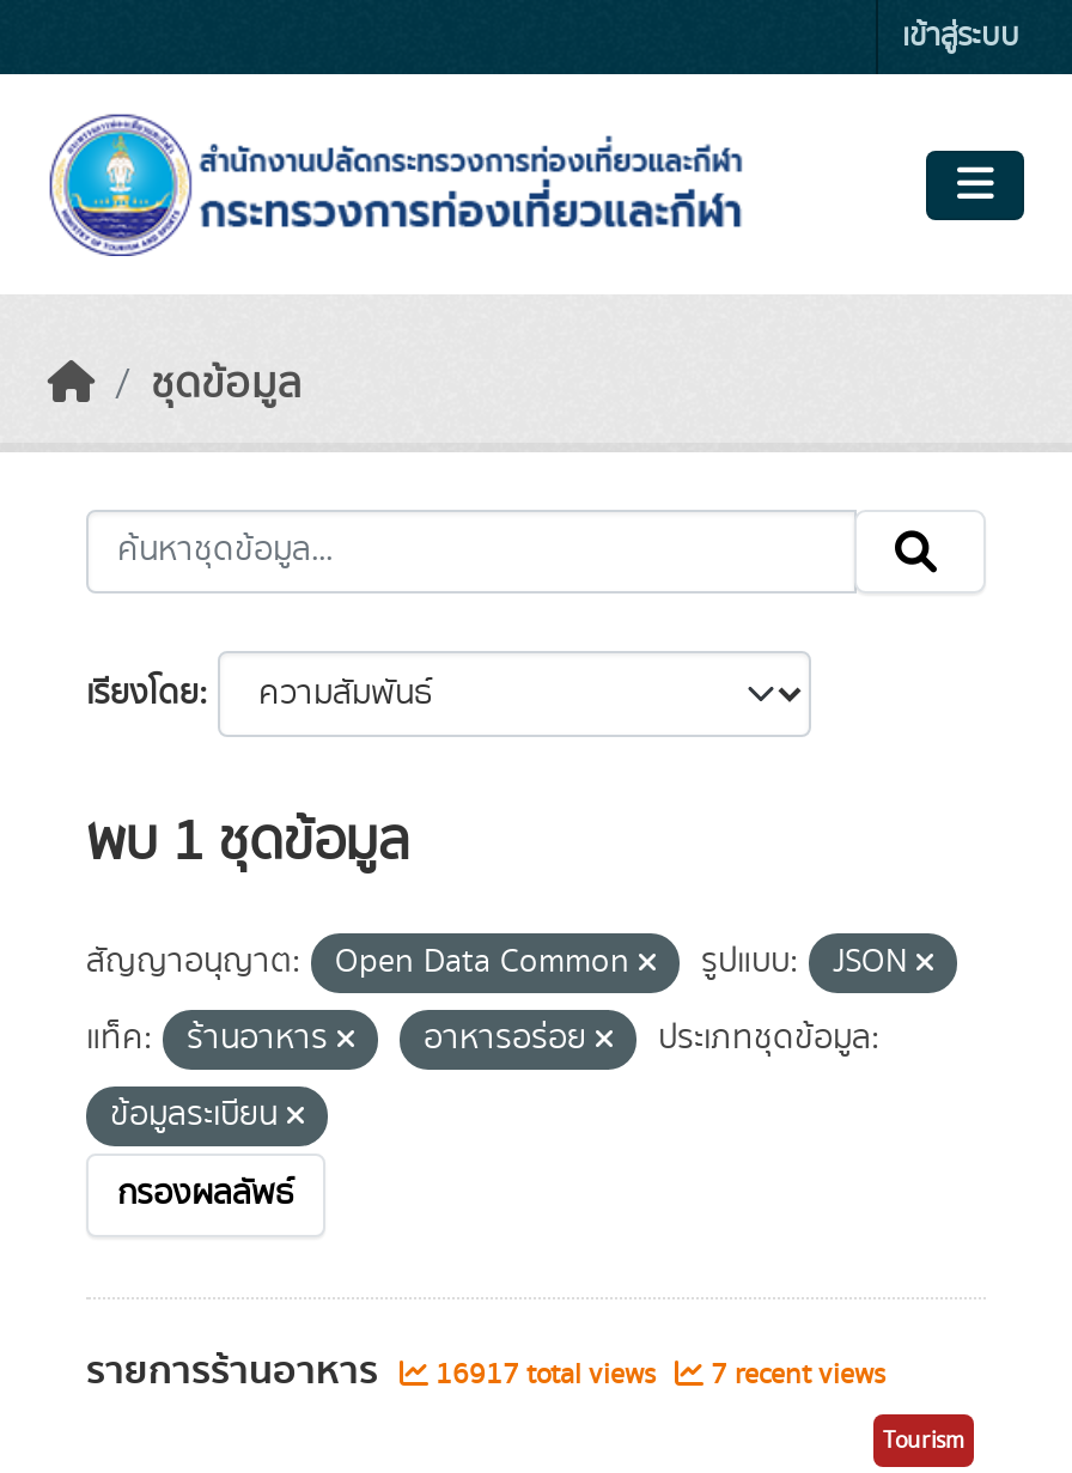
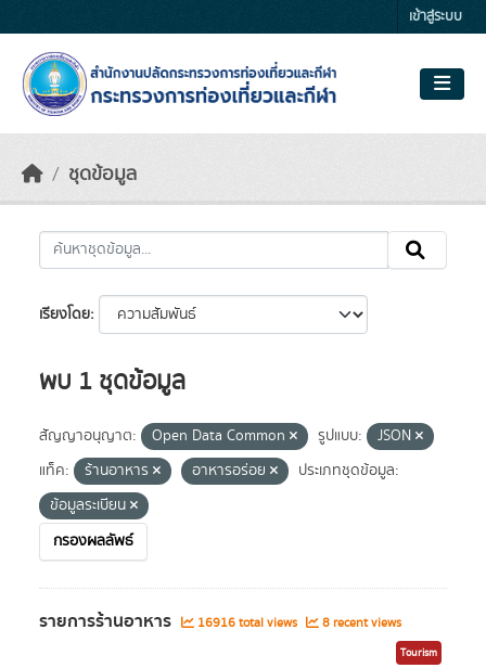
[428,1355,663,1395] 16917 total views -> [194,614,300,632] 16916 total views
[703,1355,885,1395] 7 recent views -> [319,614,401,632] 8 recent views

